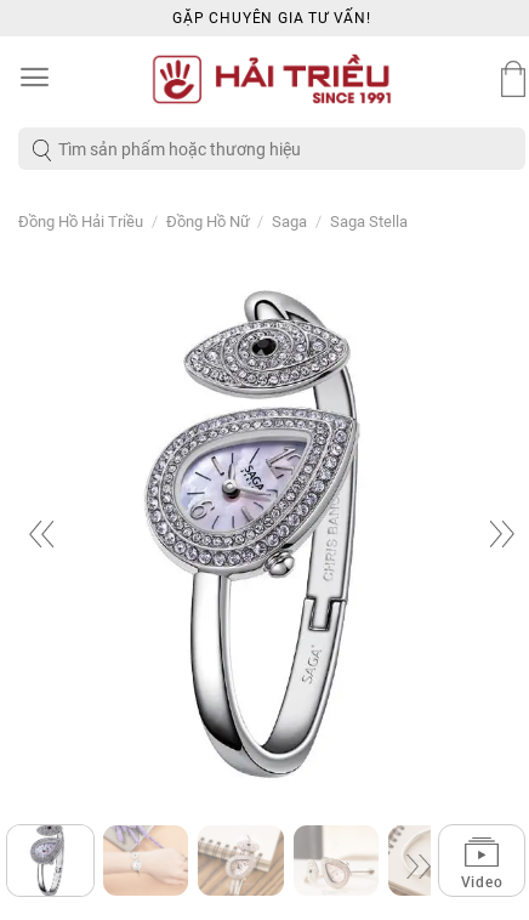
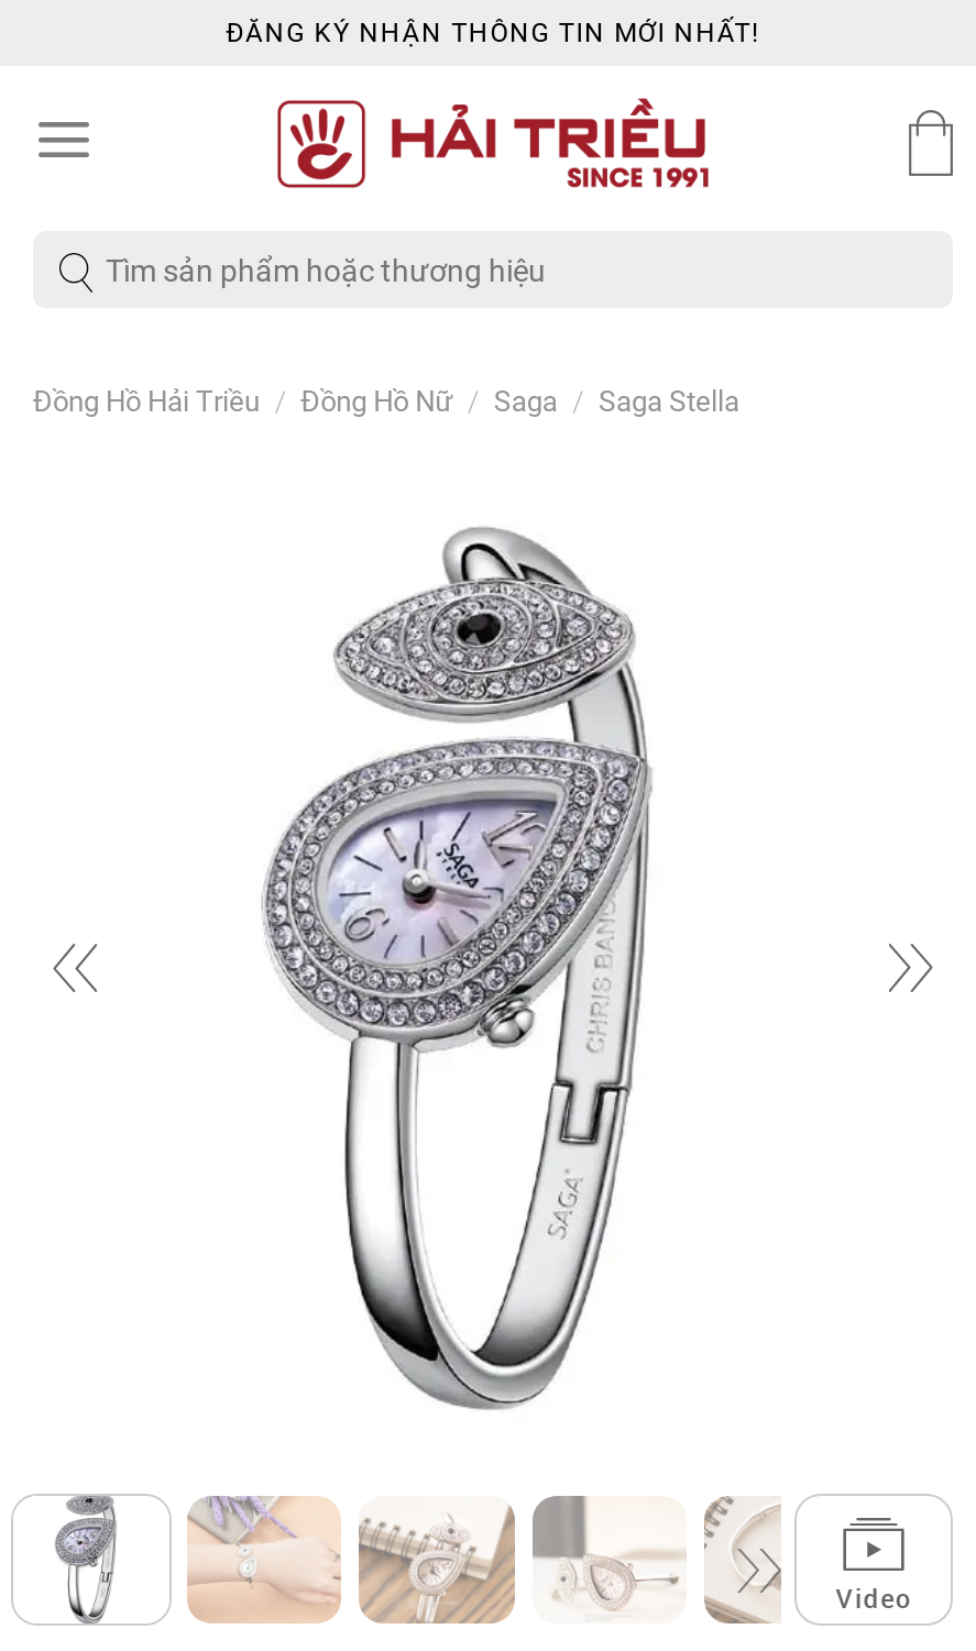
[173,9,371,26] GẶP CHUYÊN GIA TƯ VẤN! -> [226,16,760,47] ĐĂNG KÝ NHẬN THÔNG TIN MỚI NHẤT!

